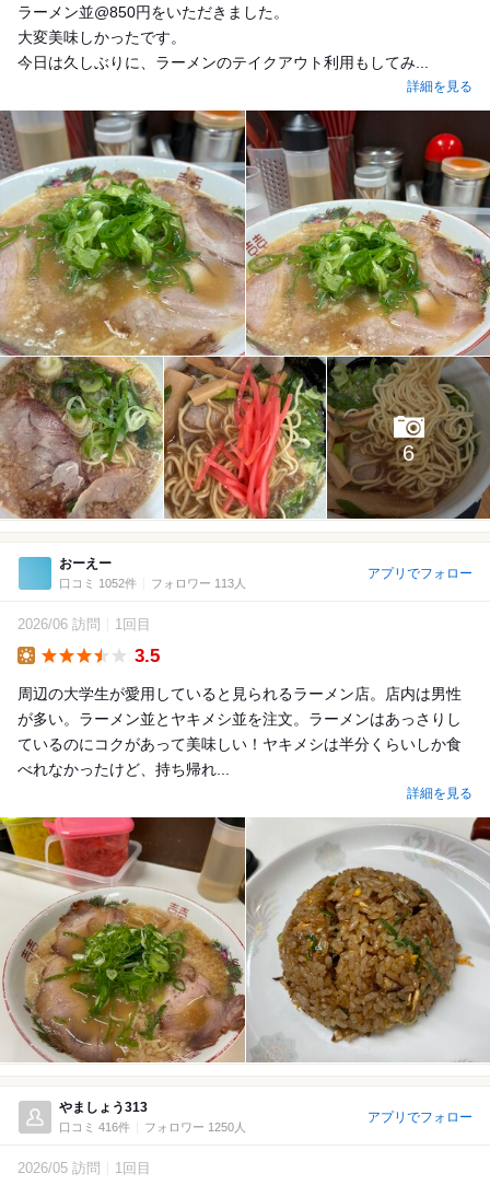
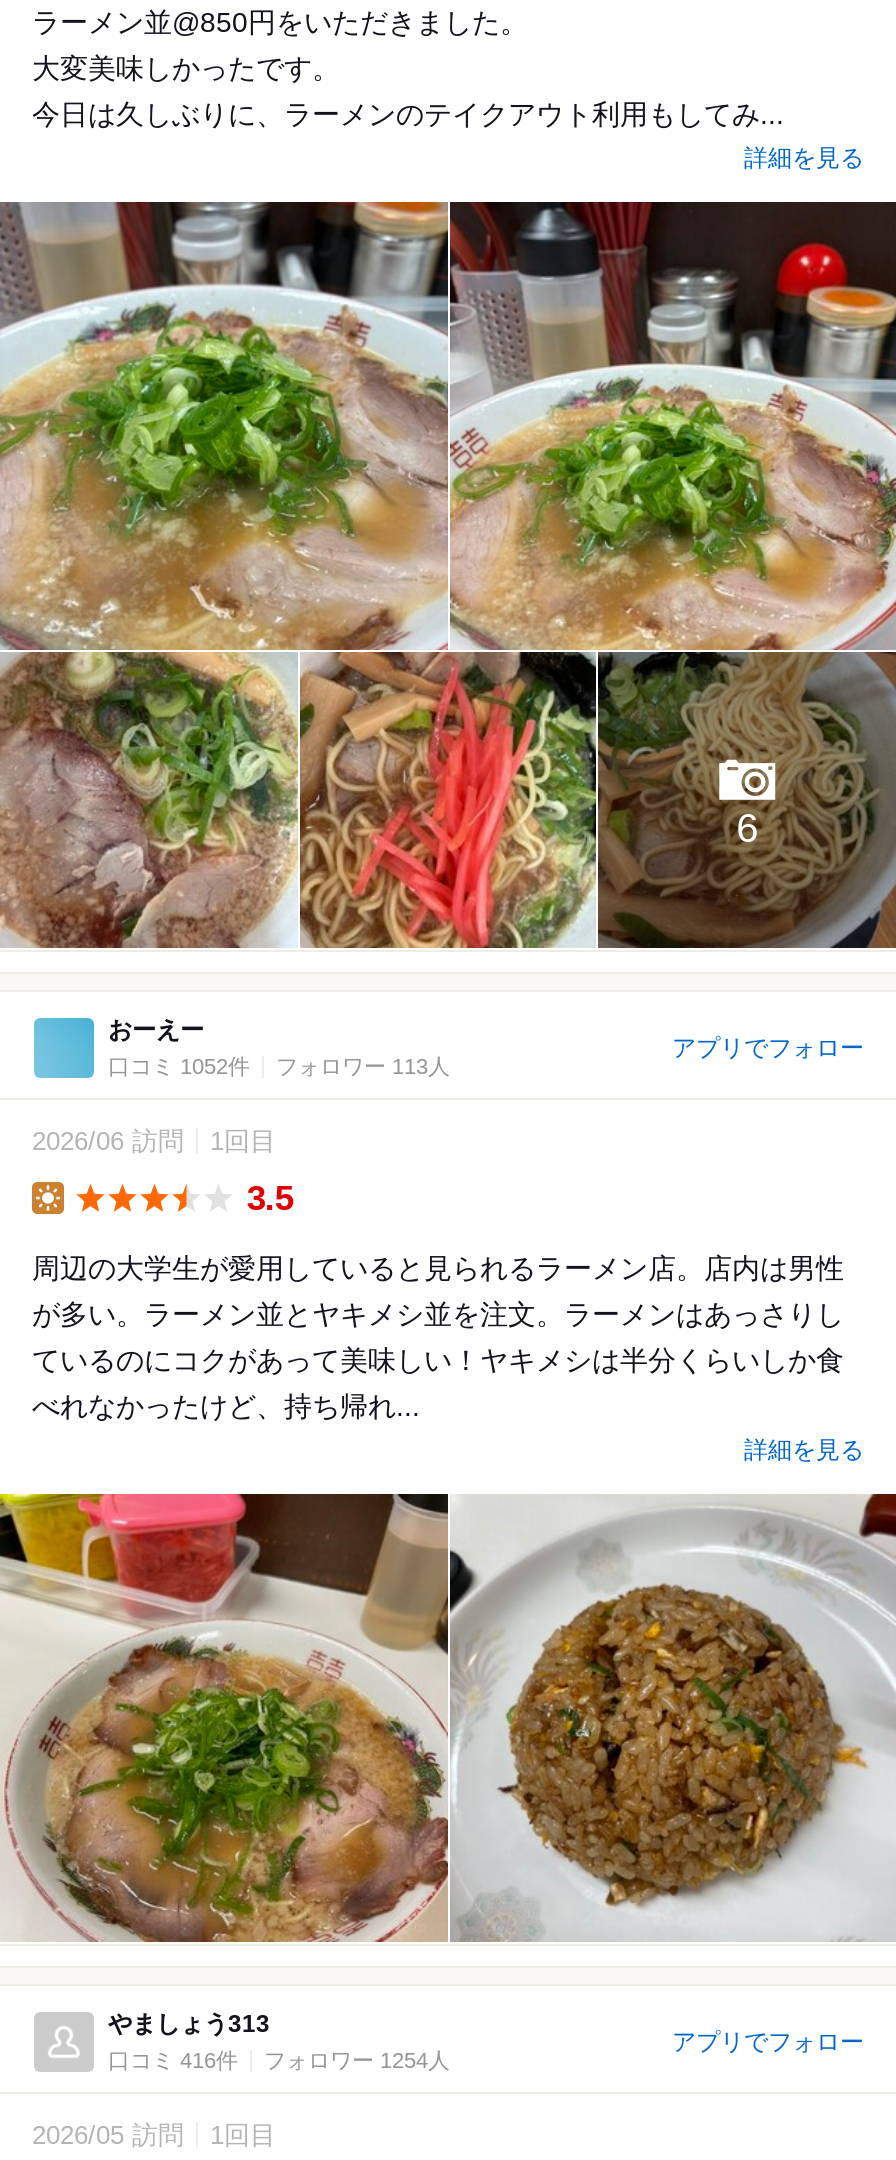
[144,1120,246,1133] フォロワー 1250人 -> [264,2048,450,2072] フォロワー 1254人

